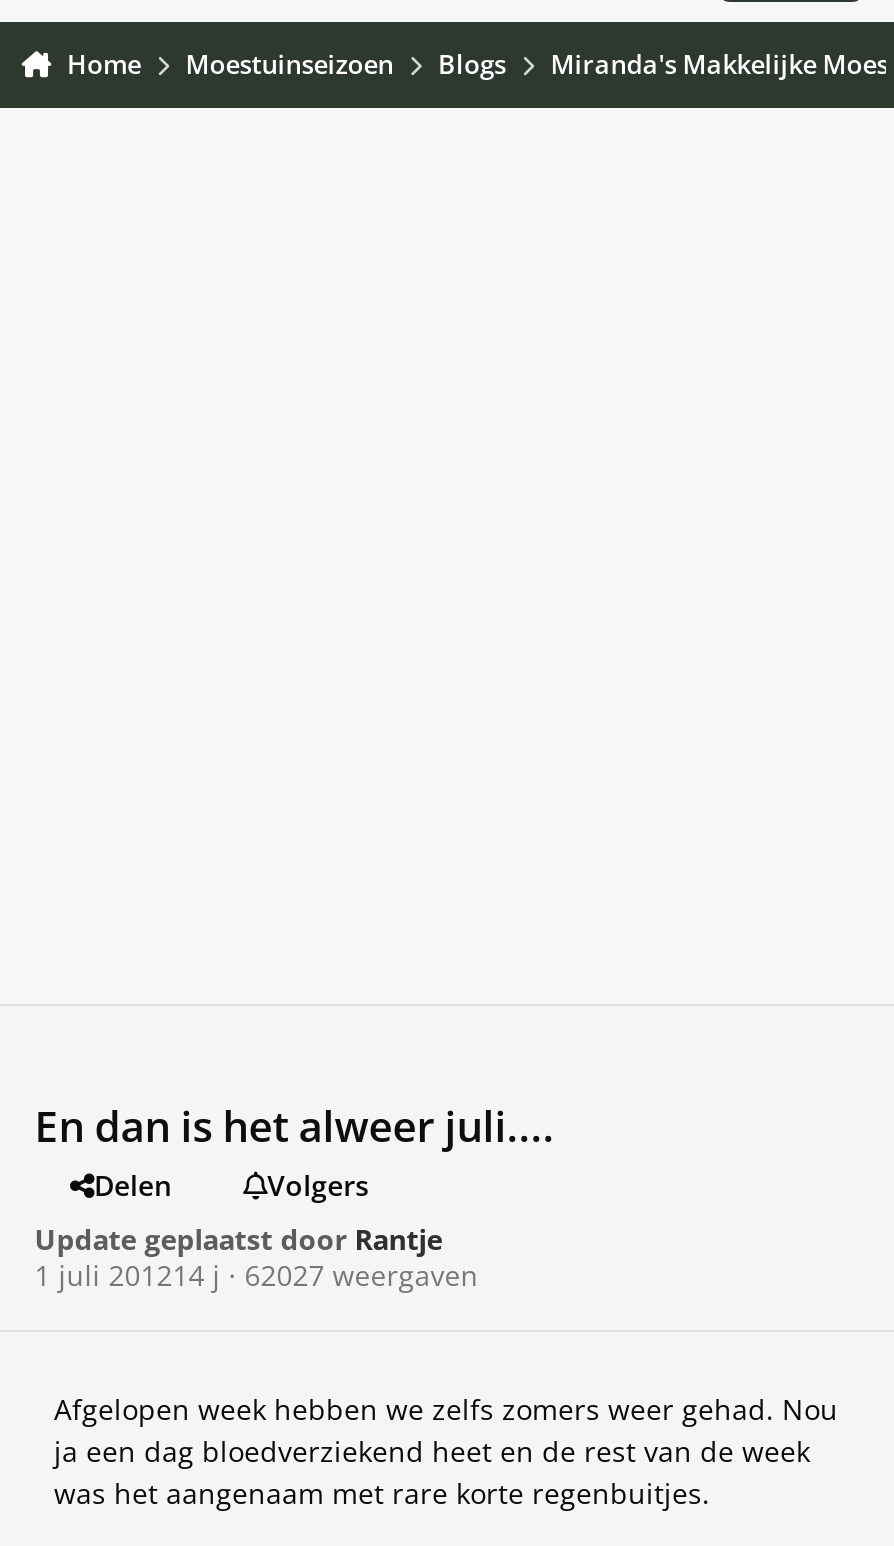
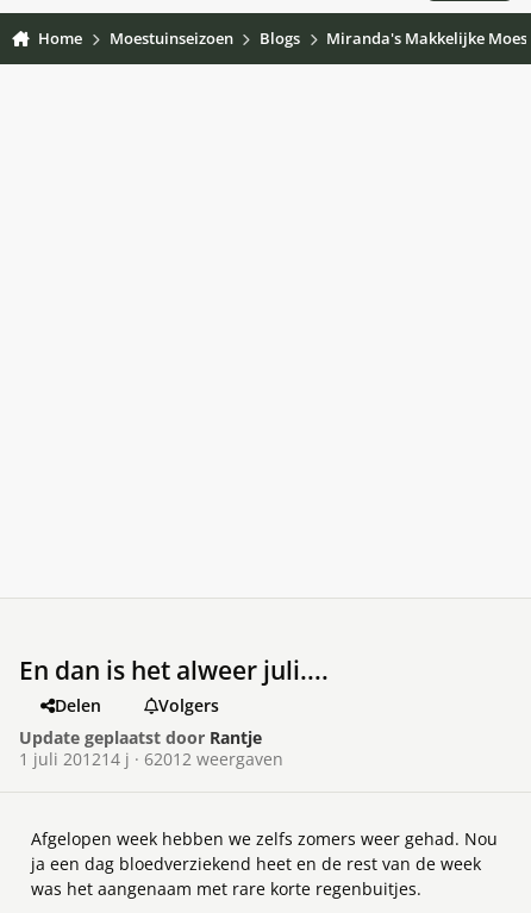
[34,1255,478,1293] 1 juli 201214 j · 62027 weergaven -> [19,747,284,770] 1 juli 201214 j · 62012 weergaven

